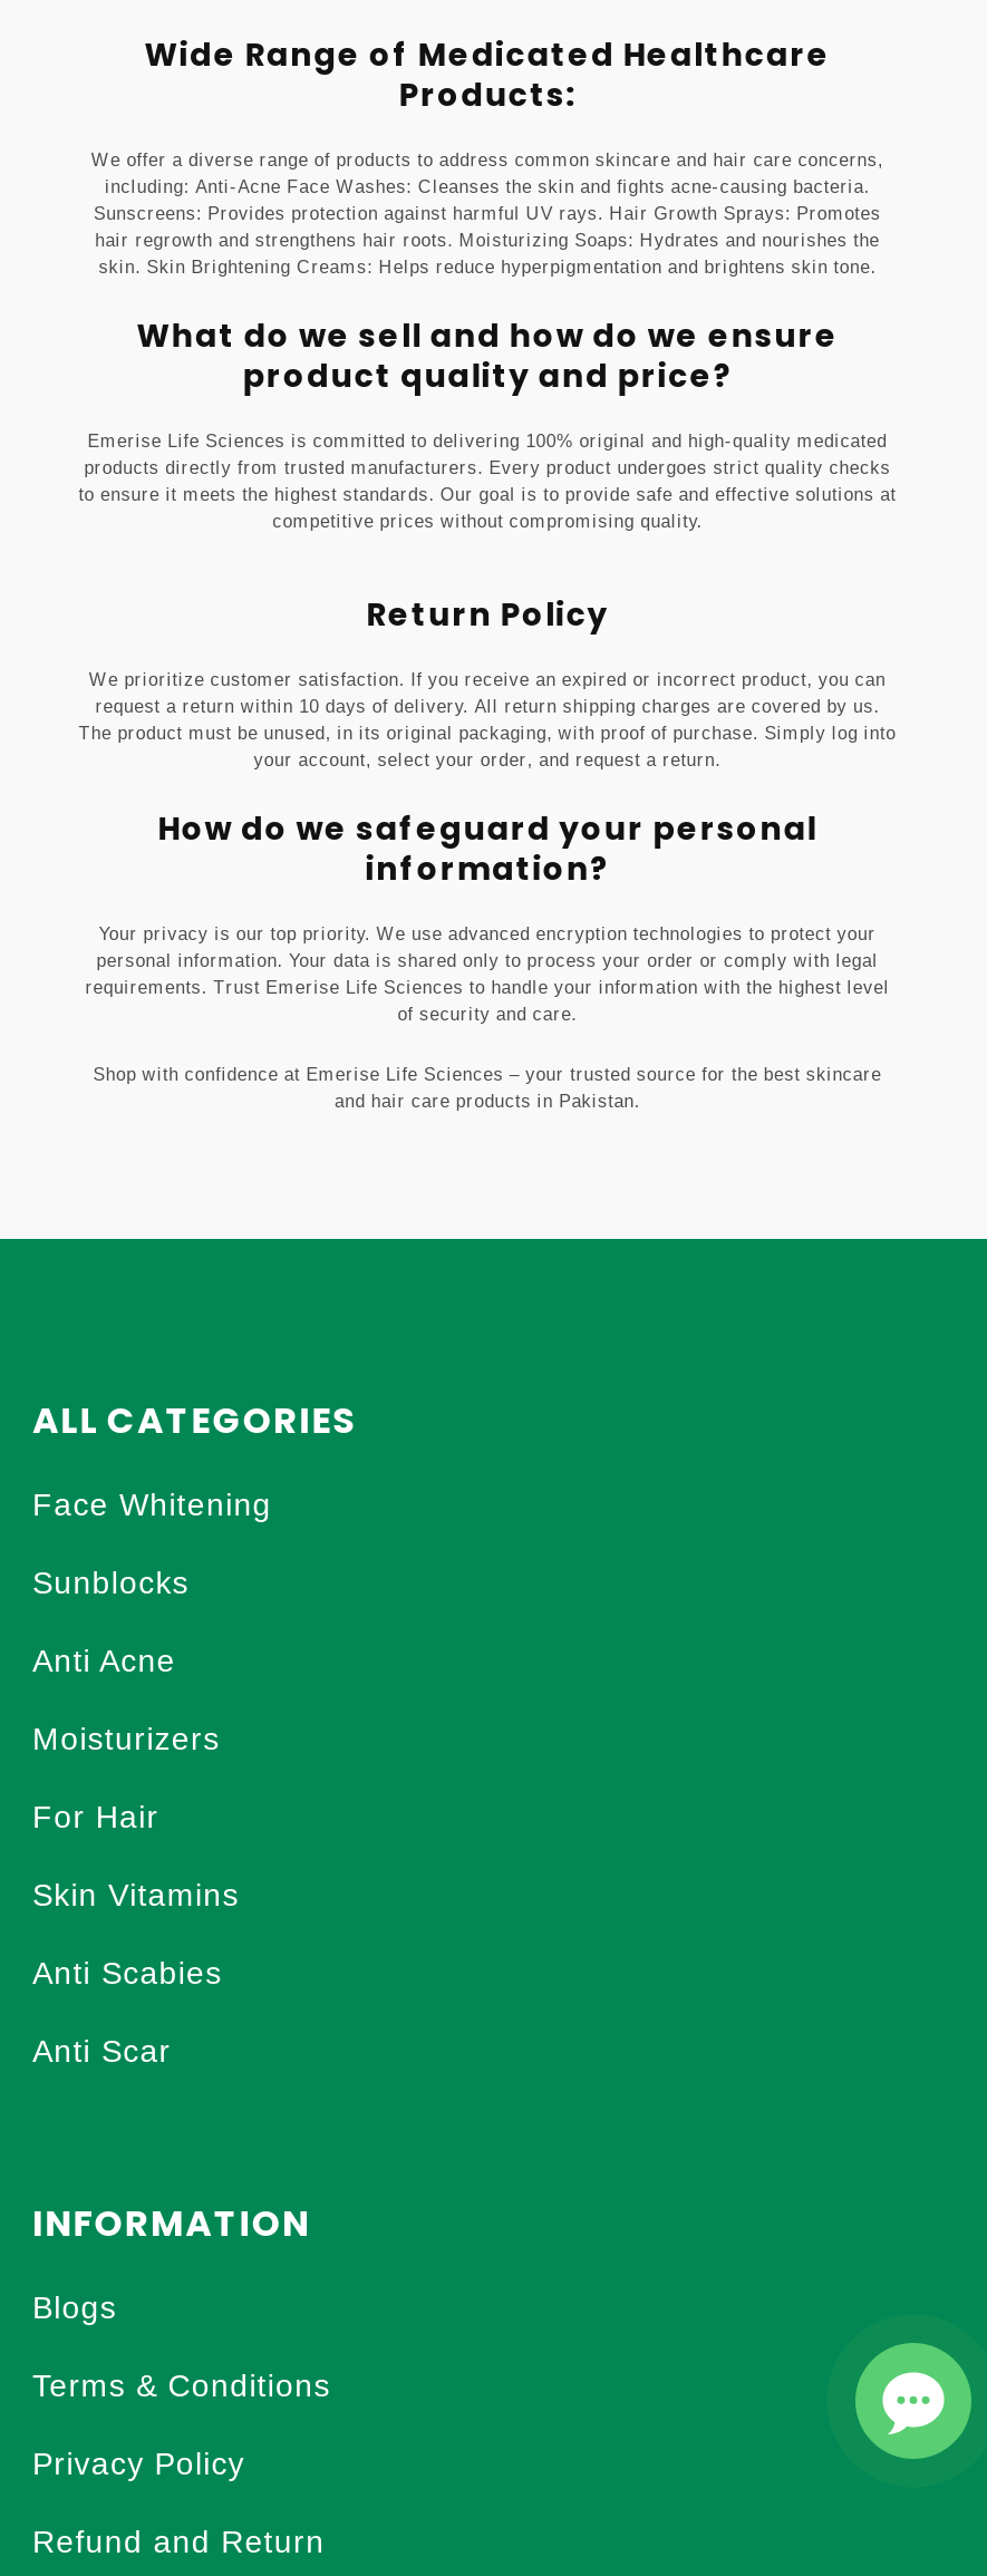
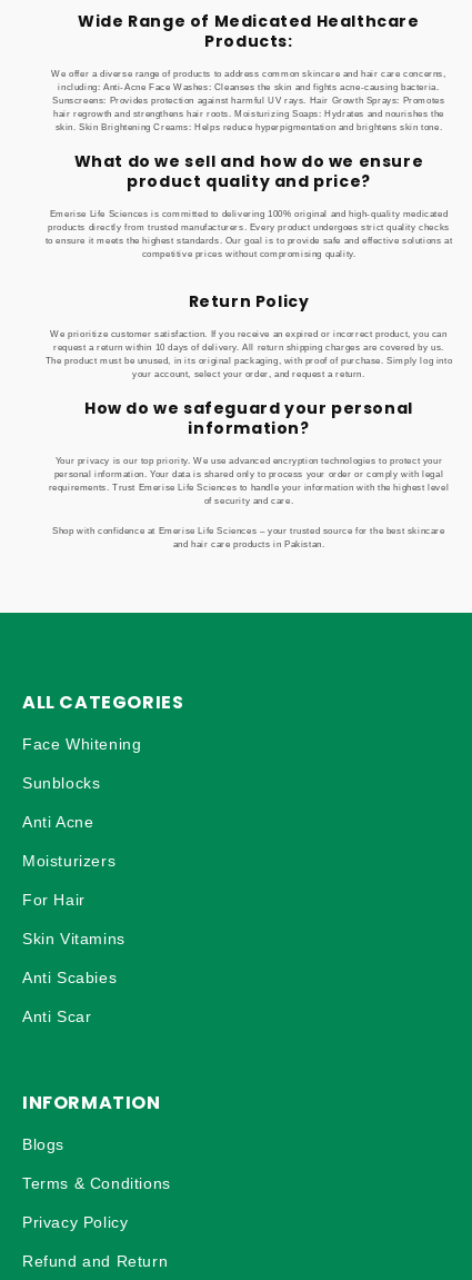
[853,2342,974,2460] [image] -> none

